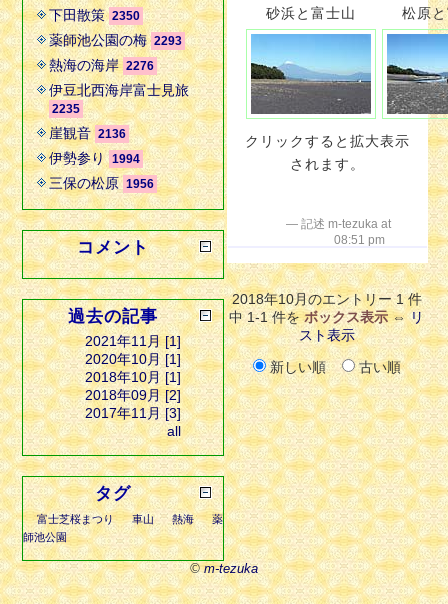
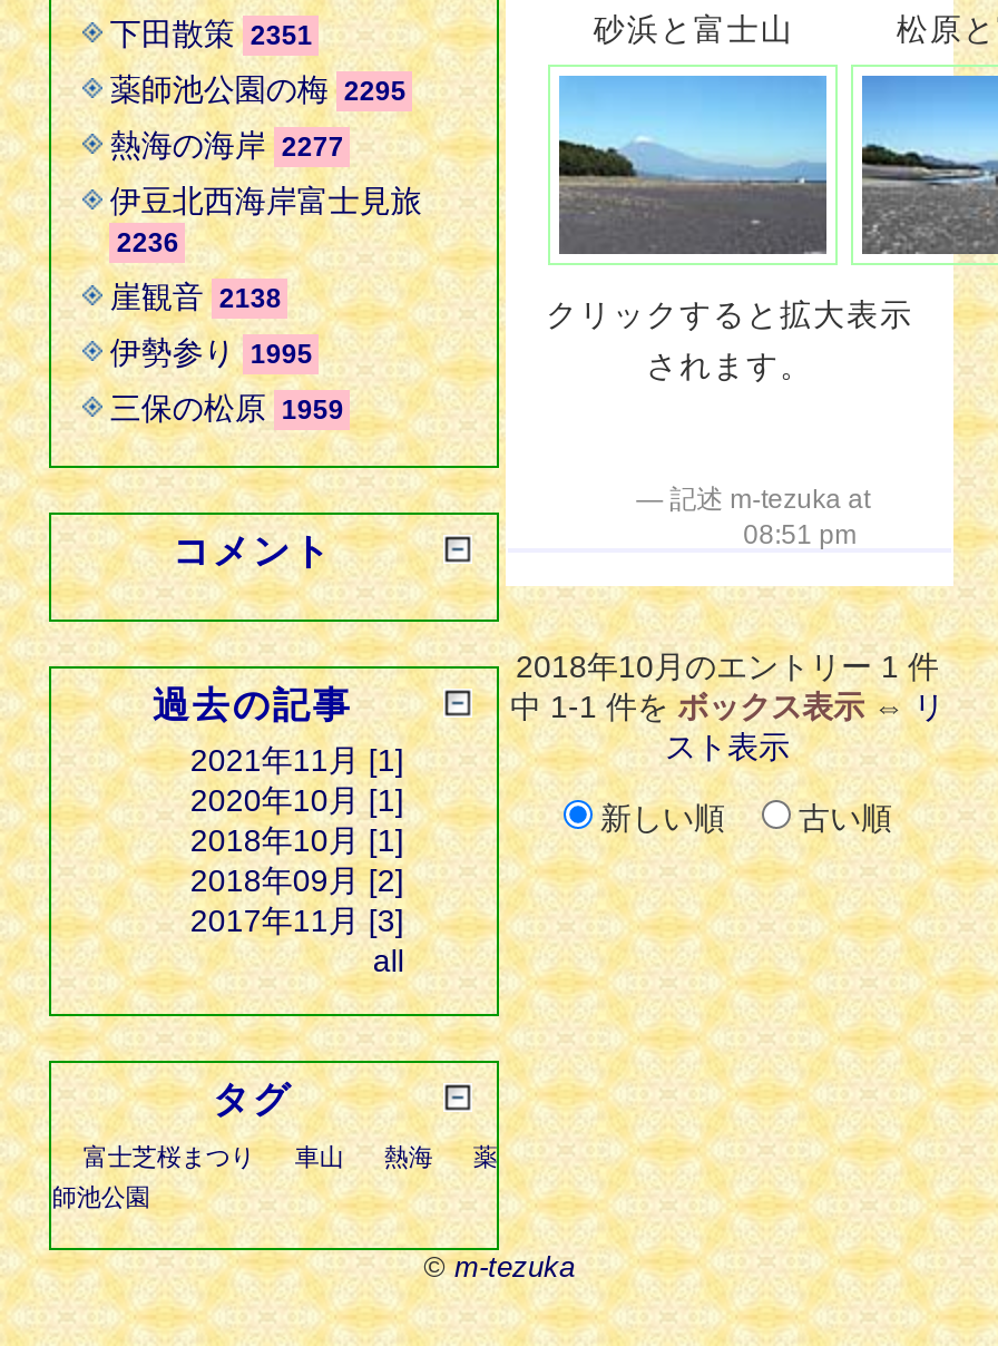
[49,7,140,23] 下田散策 2350 -> [110,16,313,51] 下田散策 2351
[49,32,182,48] 薬師池公園の梅 2293 -> [110,71,406,107] 薬師池公園の梅 2295
[49,57,154,73] 熱海の海岸 2276 -> [110,127,344,163] 熱海の海岸 2277
[52,102,80,116] 2235 -> [117,227,179,259] 2236
[49,125,126,141] 崖観音 2136 -> [110,279,282,314] 崖観音 2138
[49,150,140,166] 伊勢参り 1994 -> [110,334,313,370] 伊勢参り 1995
[49,175,154,191] 三保の松原 1956 -> [110,390,344,426] 三保の松原 1959

